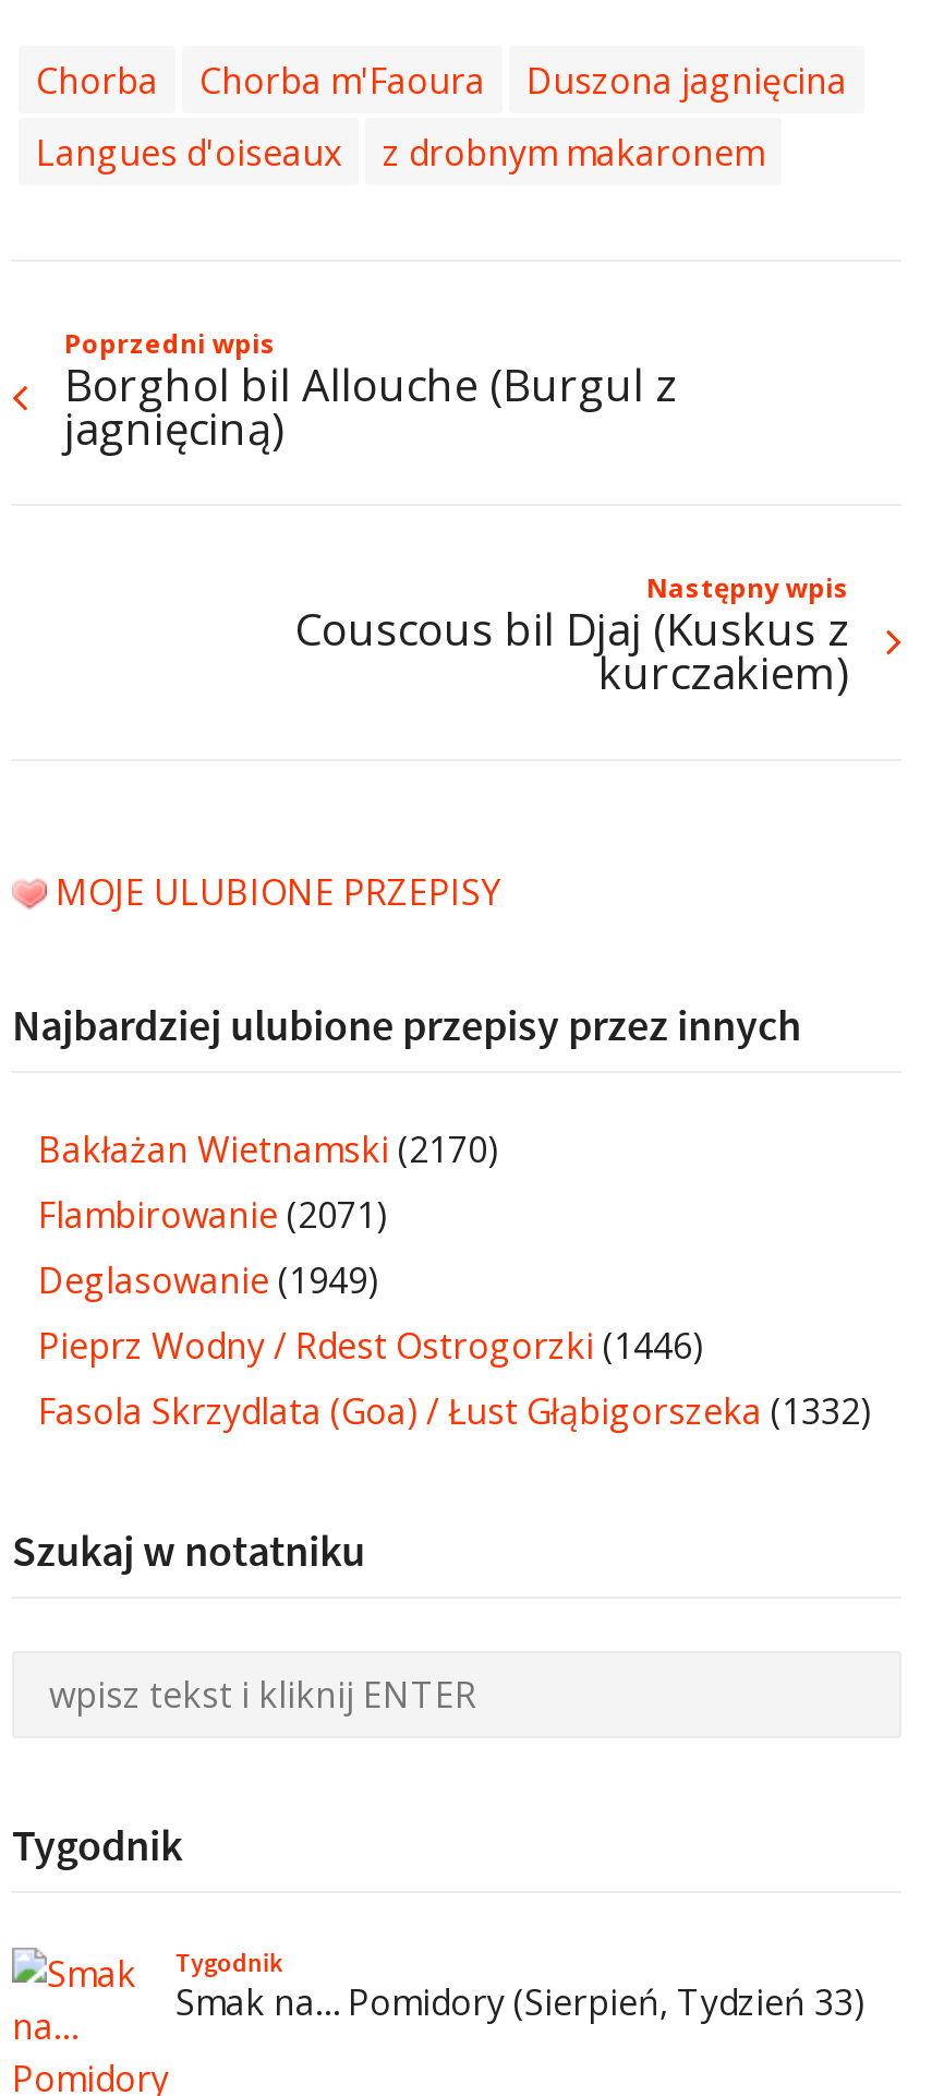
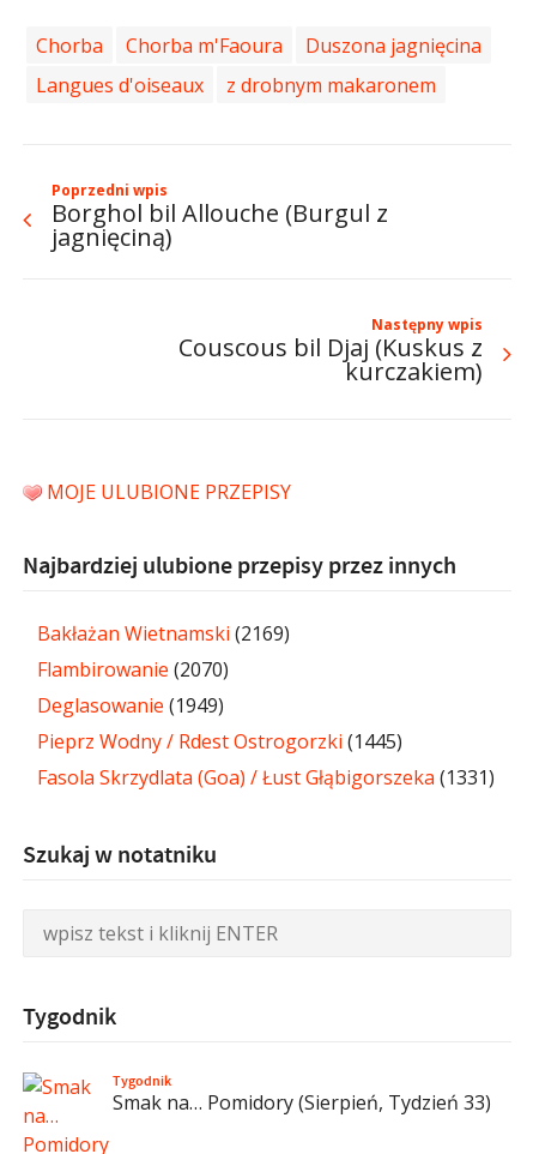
[38,1125,498,1173] Bakłażan Wietnamski (2170) -> [37,620,290,646] Bakłażan Wietnamski (2169)
[38,1190,387,1238] Flambirowanie (2071) -> [37,656,229,682] Flambirowanie (2070)
[38,1321,703,1369] Pieprz Wodny / Rdest Ostrogorzki (1446) -> [37,728,402,754] Pieprz Wodny / Rdest Ostrogorzki (1445)
[38,1386,871,1434] Fasola Skrzydlata (Goa) / Łust Głąbigorszeka (1332) -> [37,764,495,790] Fasola Skrzydlata (Goa) / Łust Głąbigorszeka (1331)

